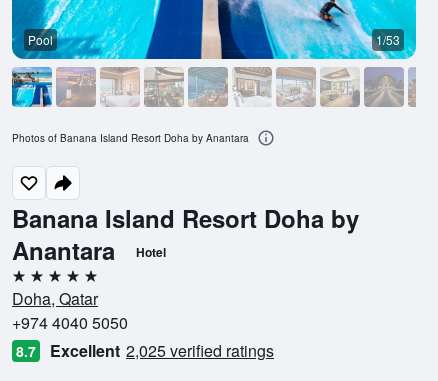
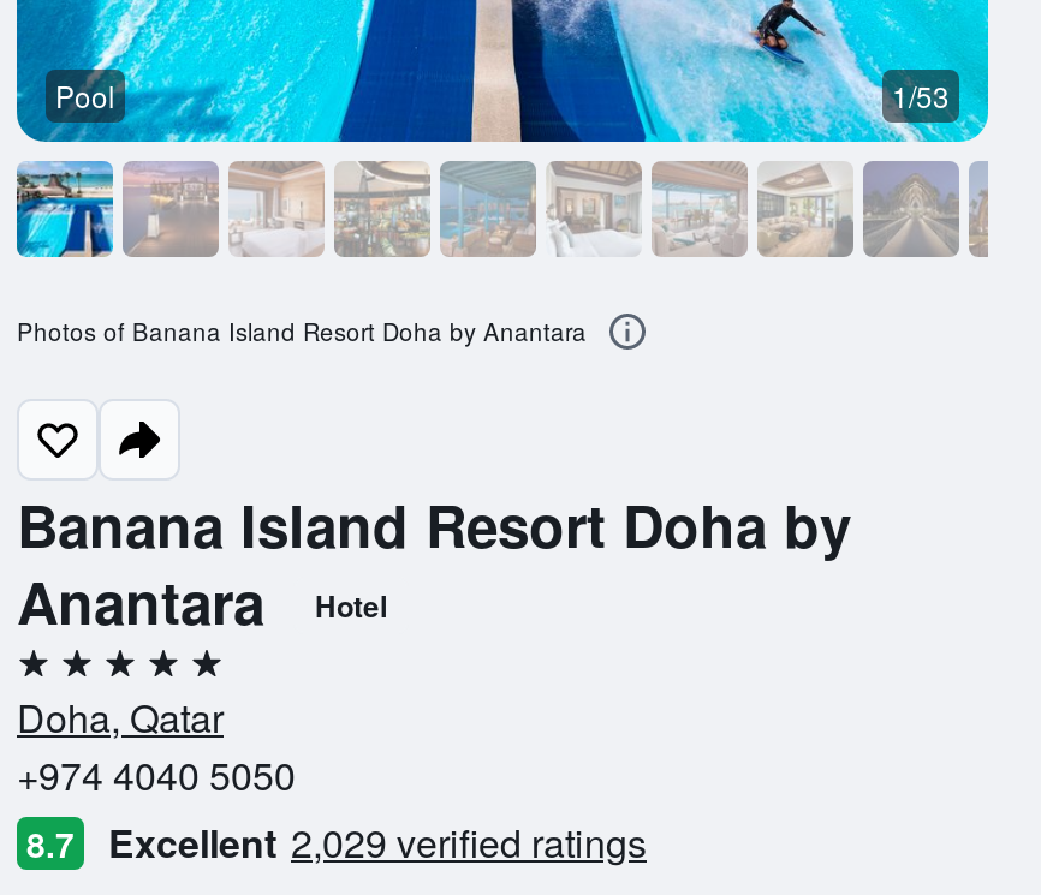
[50,339,274,362] Excellent 2,025 verified ratings -> [108,815,647,870] Excellent 2,029 verified ratings

